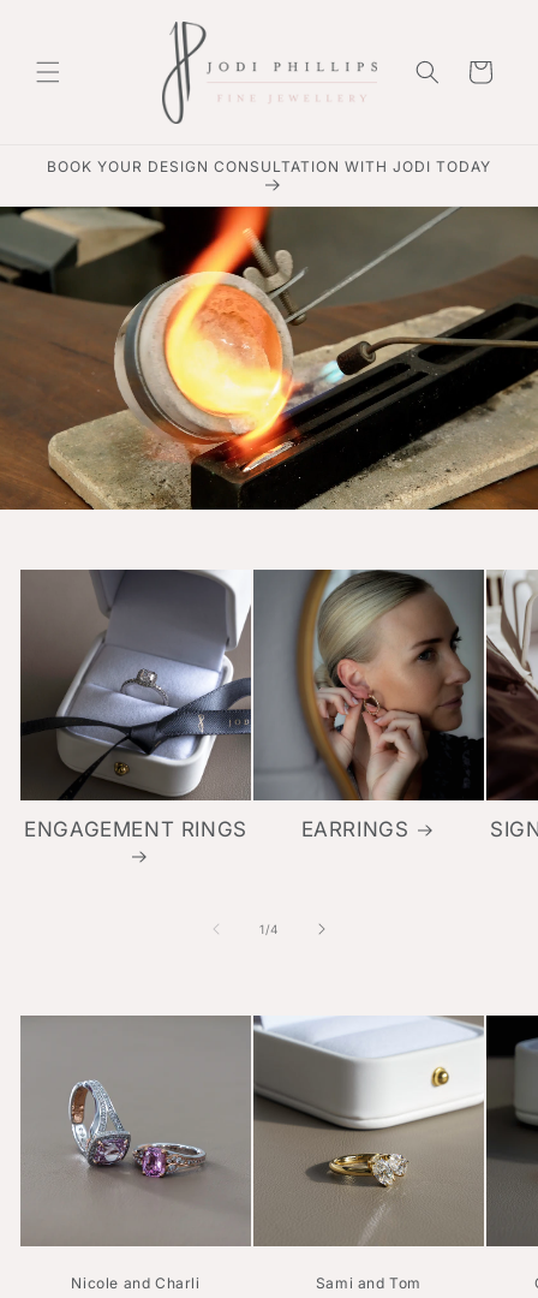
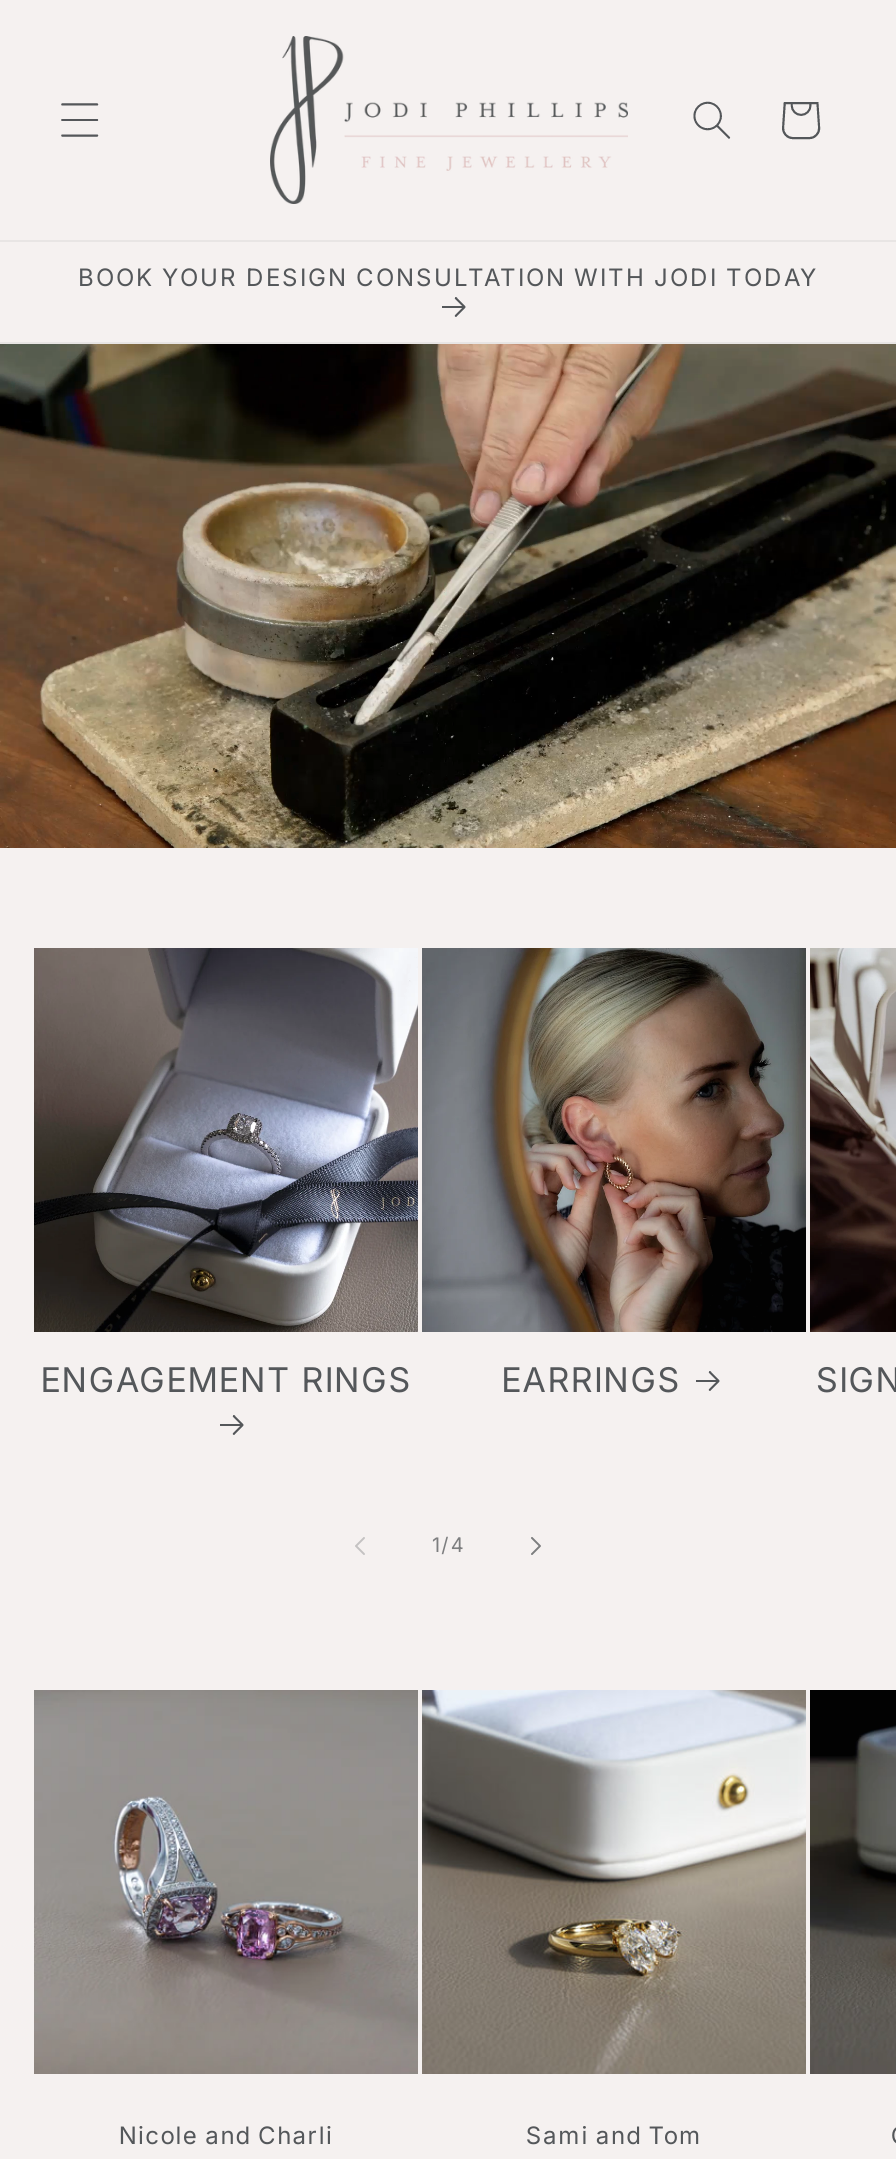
[4,206,534,511] [image] -> [6,342,890,850] [image]

